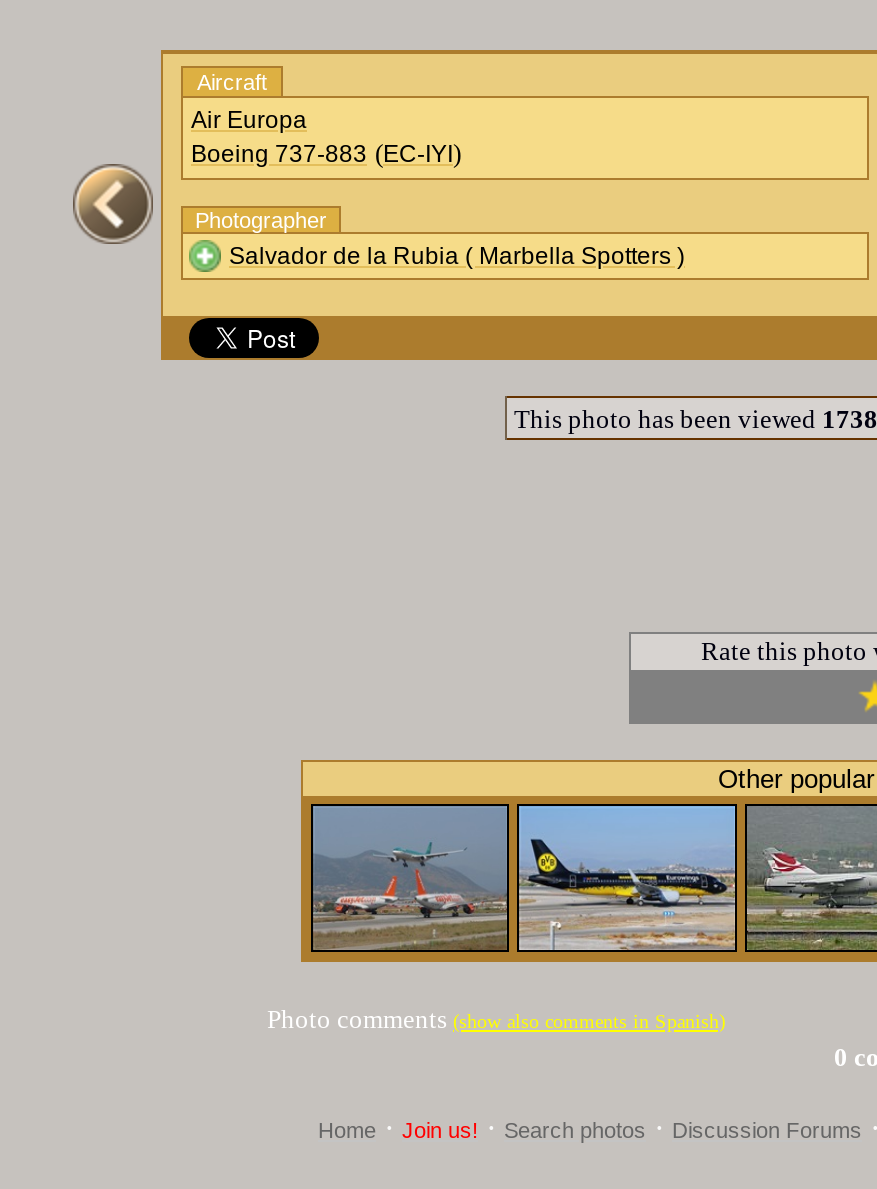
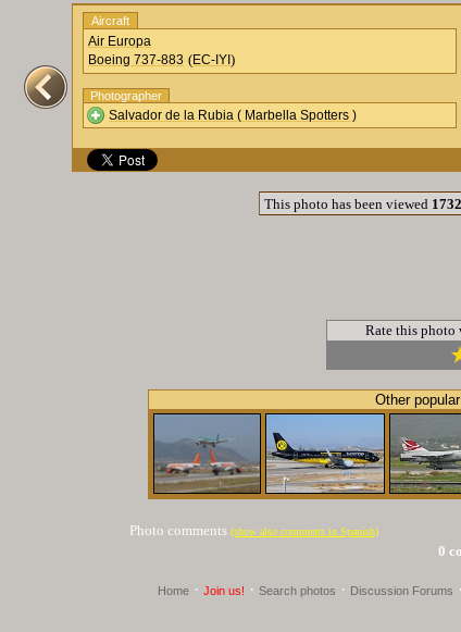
[514,404,877,434] This photo has been viewed 1738 -> [264,196,461,212] This photo has been viewed 1732

